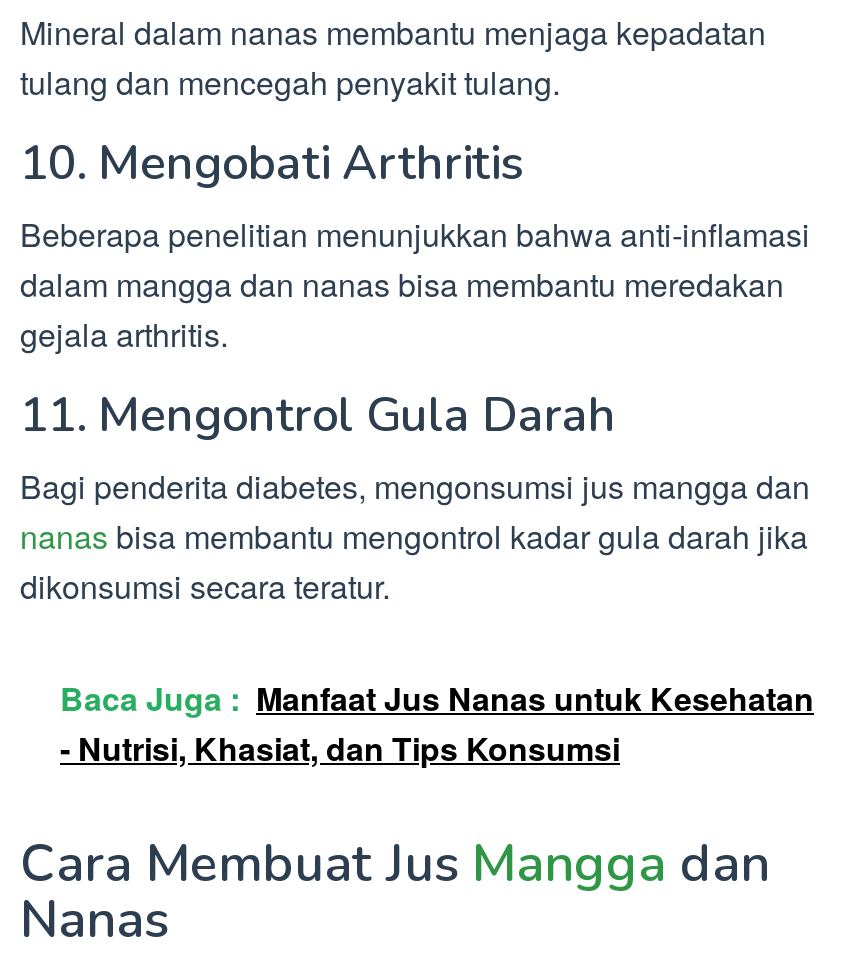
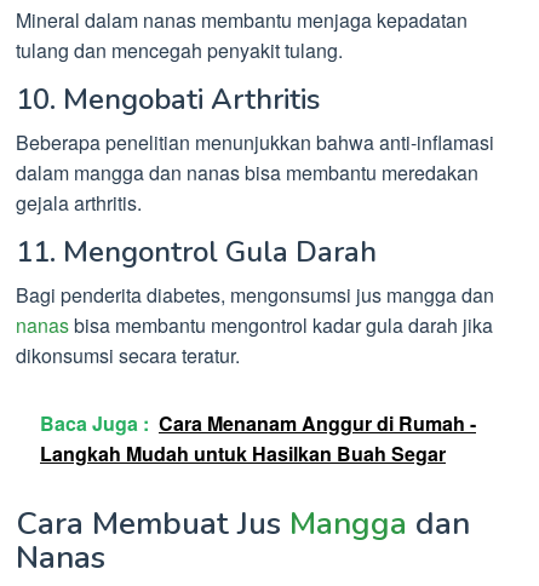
[60,675,814,771] Baca Juga : Manfaat Jus Nanas untuk Kesehatan | - Nutrisi, Khasiat, dan Tips Konsumsi -> [40,409,476,468] Baca Juga : Cara Menanam Anggur di Rumah - | Langkah Mudah untuk Hasilkan Buah Segar

